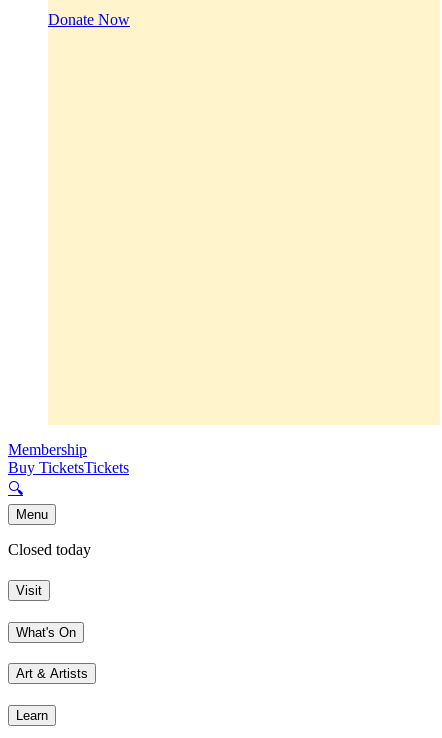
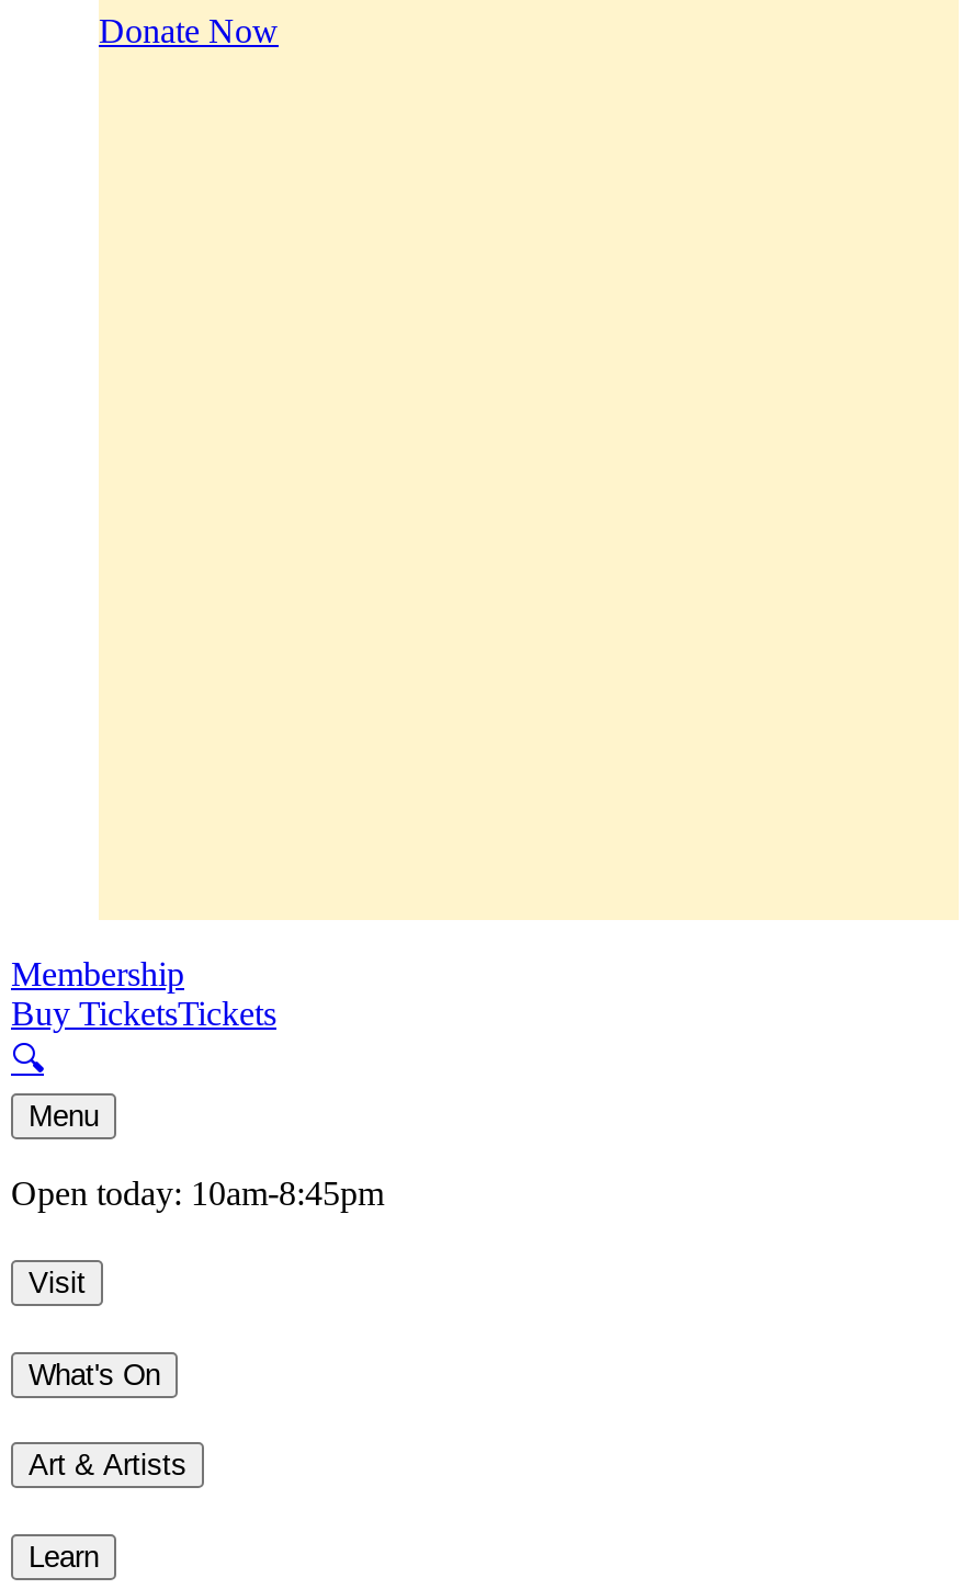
[8,541,91,558] Closed today -> [11,1175,384,1212] Open today: 10am-8:45pm

